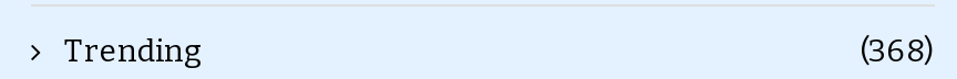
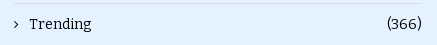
[860,32,935,70] (368) -> [387,16,422,33] (366)

